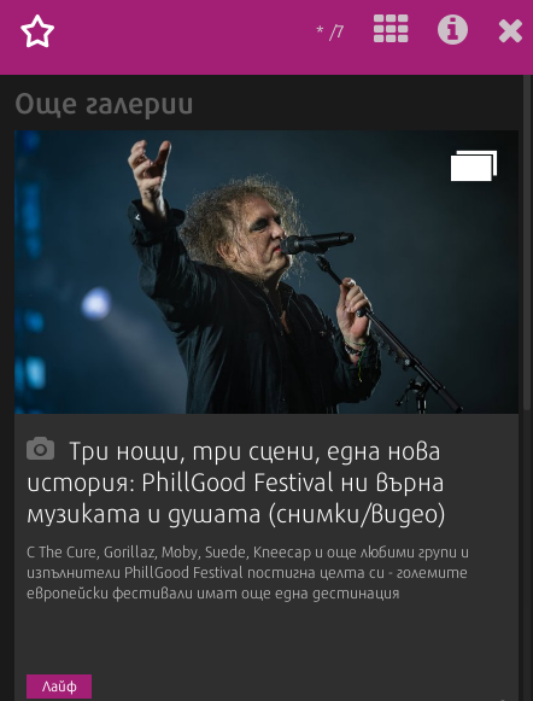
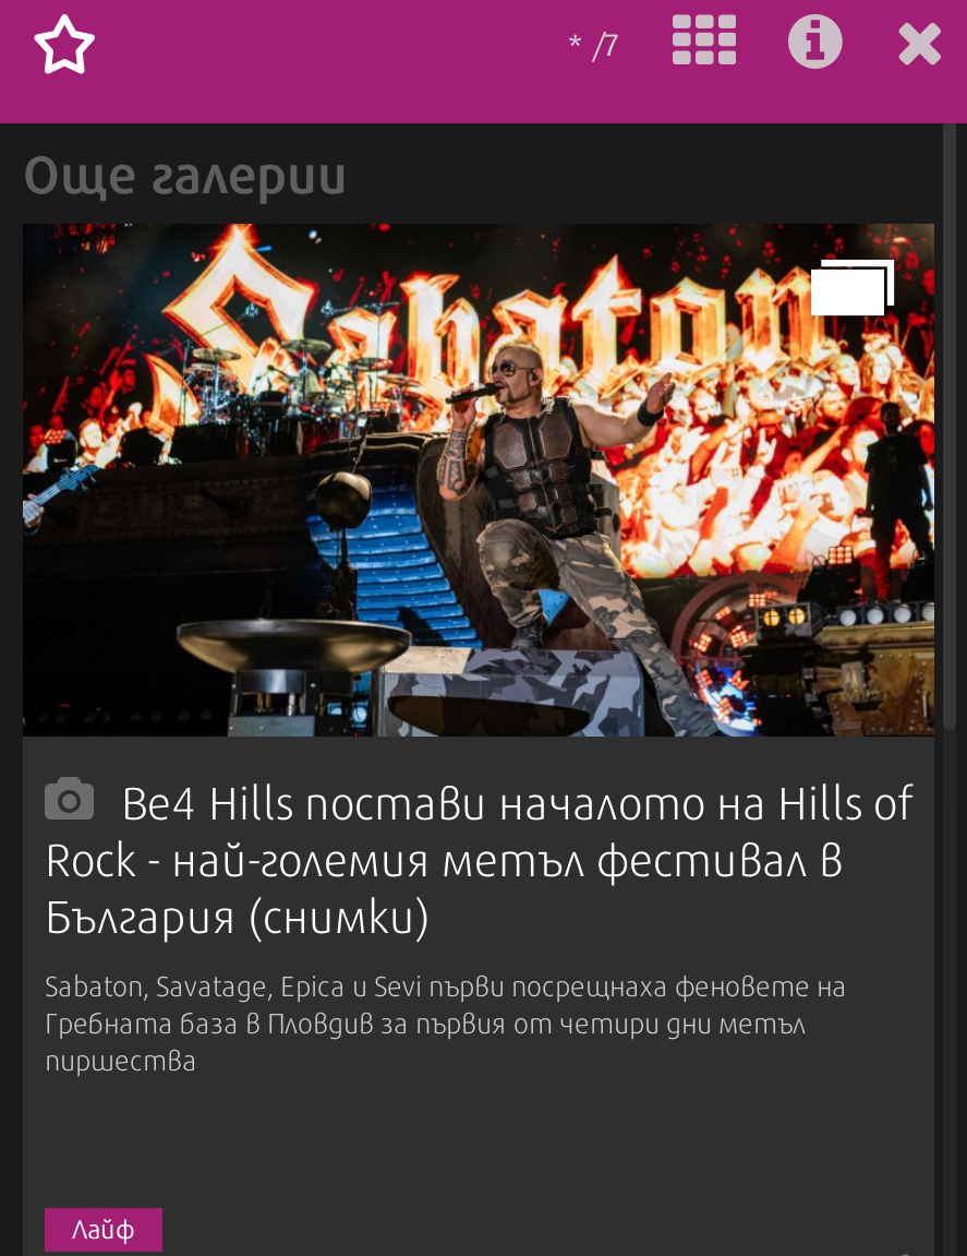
[13,130,519,527] [image] | Три нощи, три сцени, една нова | история: PhillGood Festival ни върна | музиката и душата (снимки/видео) -> [21,222,936,942] [image] | Be4 Hills постави началото на Hills of | Rock - най-големия метъл фестивал в | България (снимки)
[27,545,469,602] С The Cure, Gorillaz, Moby, Suede, Kneecap и още любими групи и | изпълнители PhillGood Festival постигна целта си - големите | европейски фестивали имат още една дестинация -> [45,975,847,1077] Sabaton, Savatage, Epica и Sevi първи посрещнаха феновете на | Гребната база в Пловдив за първия от четири дни метъл | пиршества

